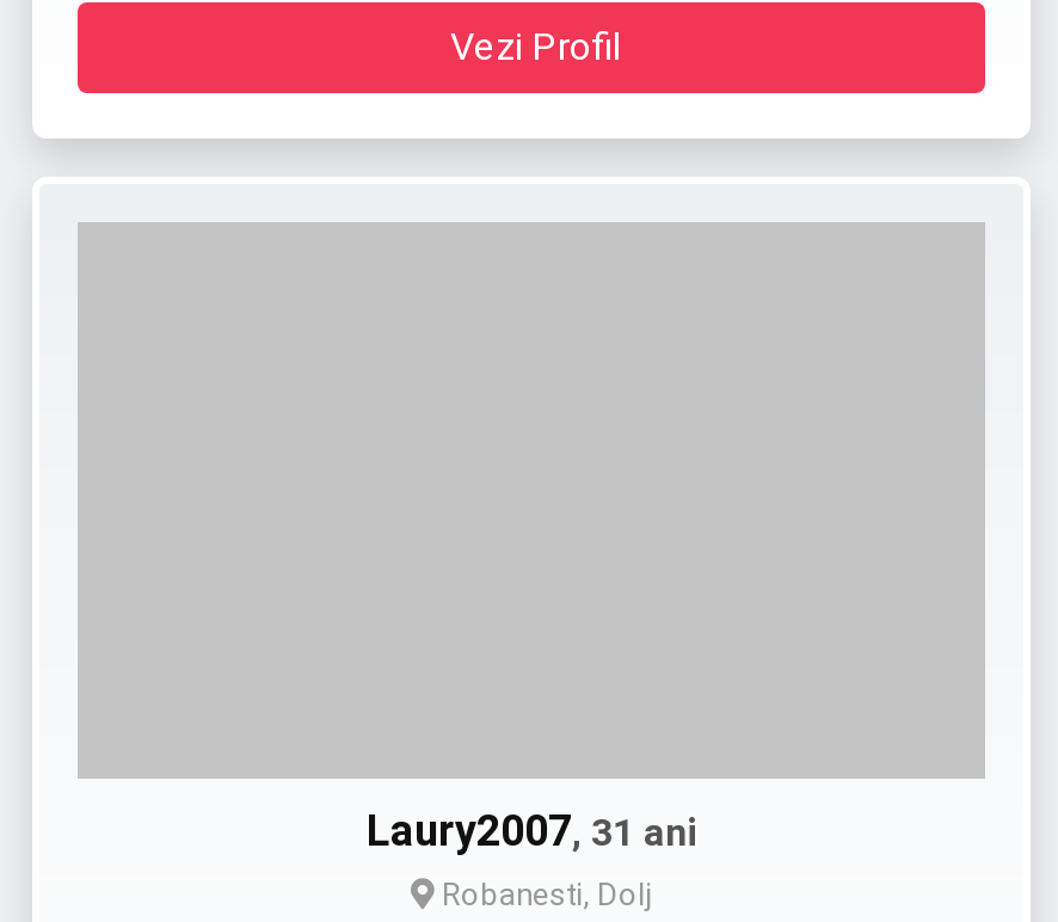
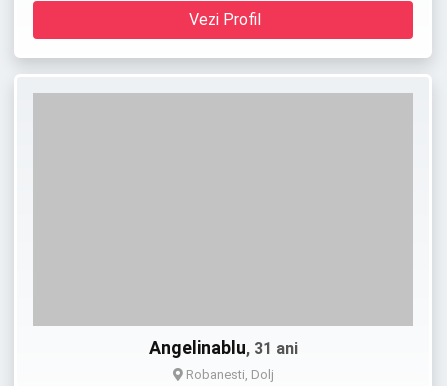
[367,805,696,855] Laury2007, 31 ani -> [148,337,297,358] Angelinablu, 31 ani

